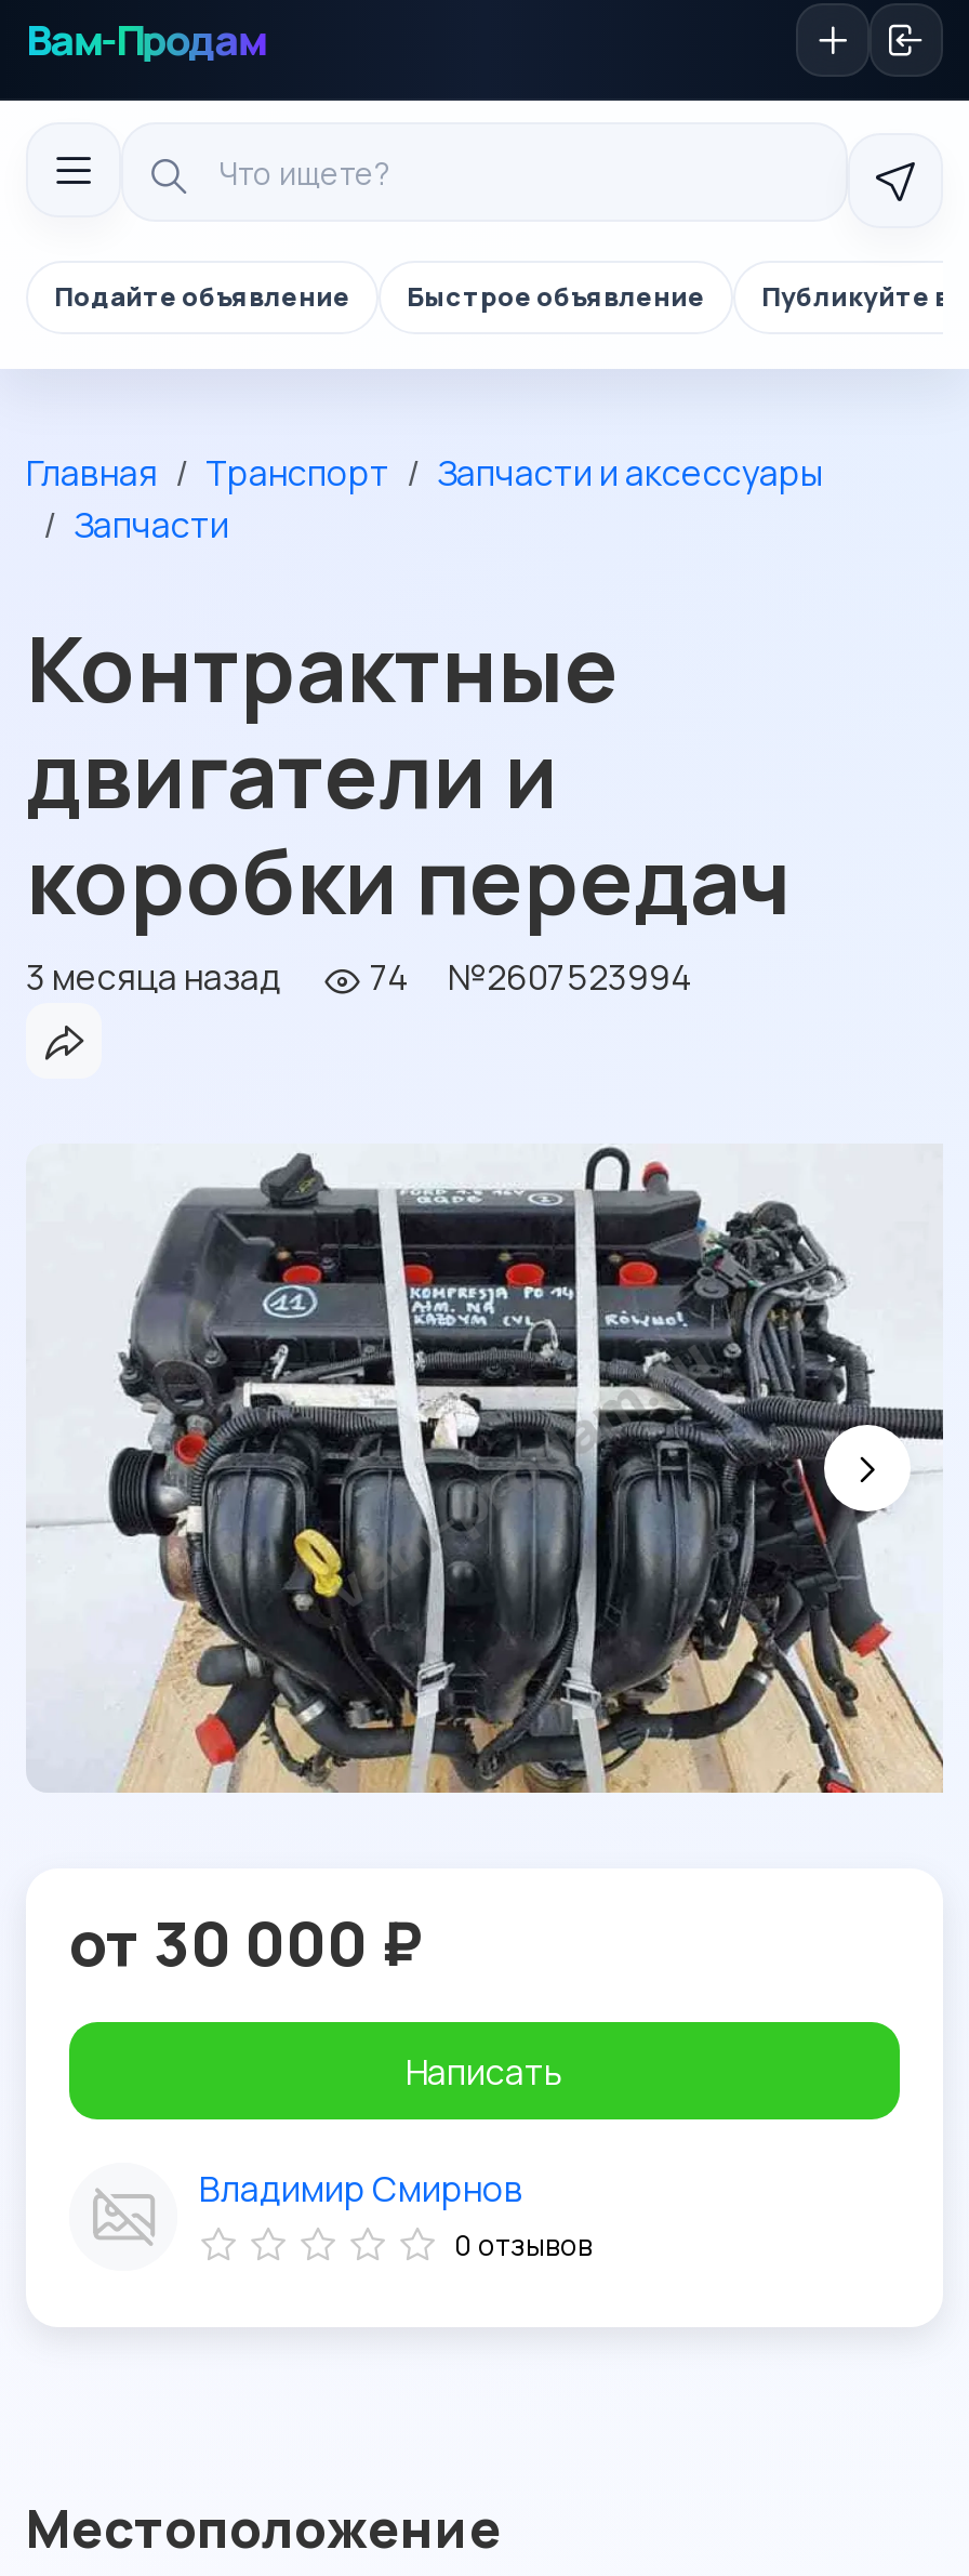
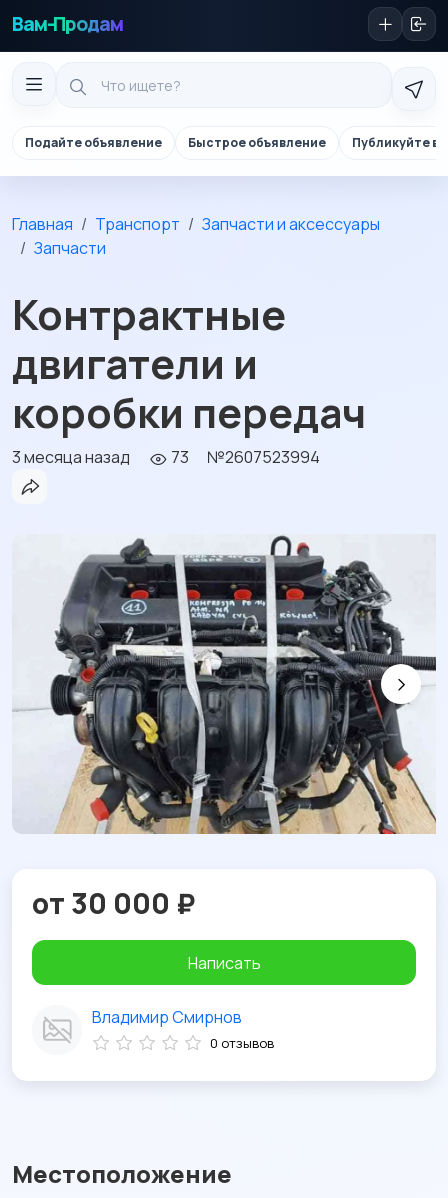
[26,953,692,1001] 3 месяца назад 74 №2607523994 -> [12,446,320,468] 3 месяца назад 73 №2607523994

